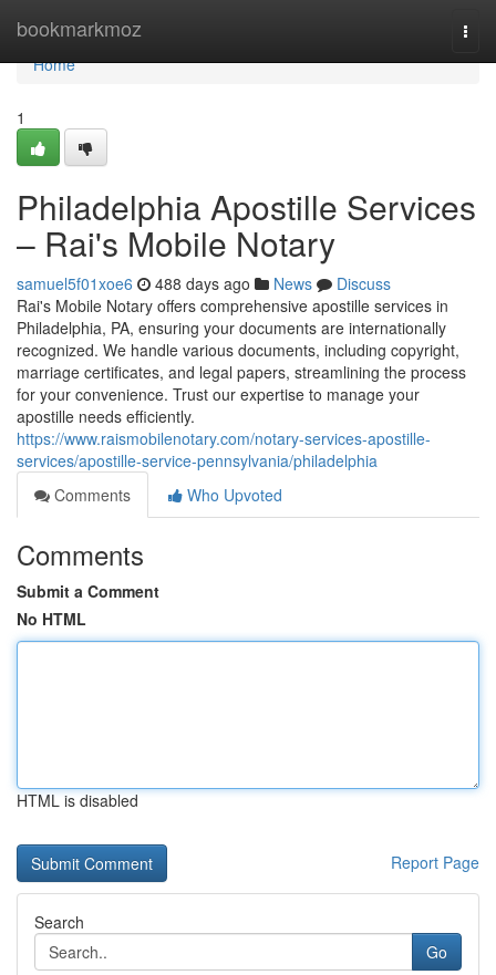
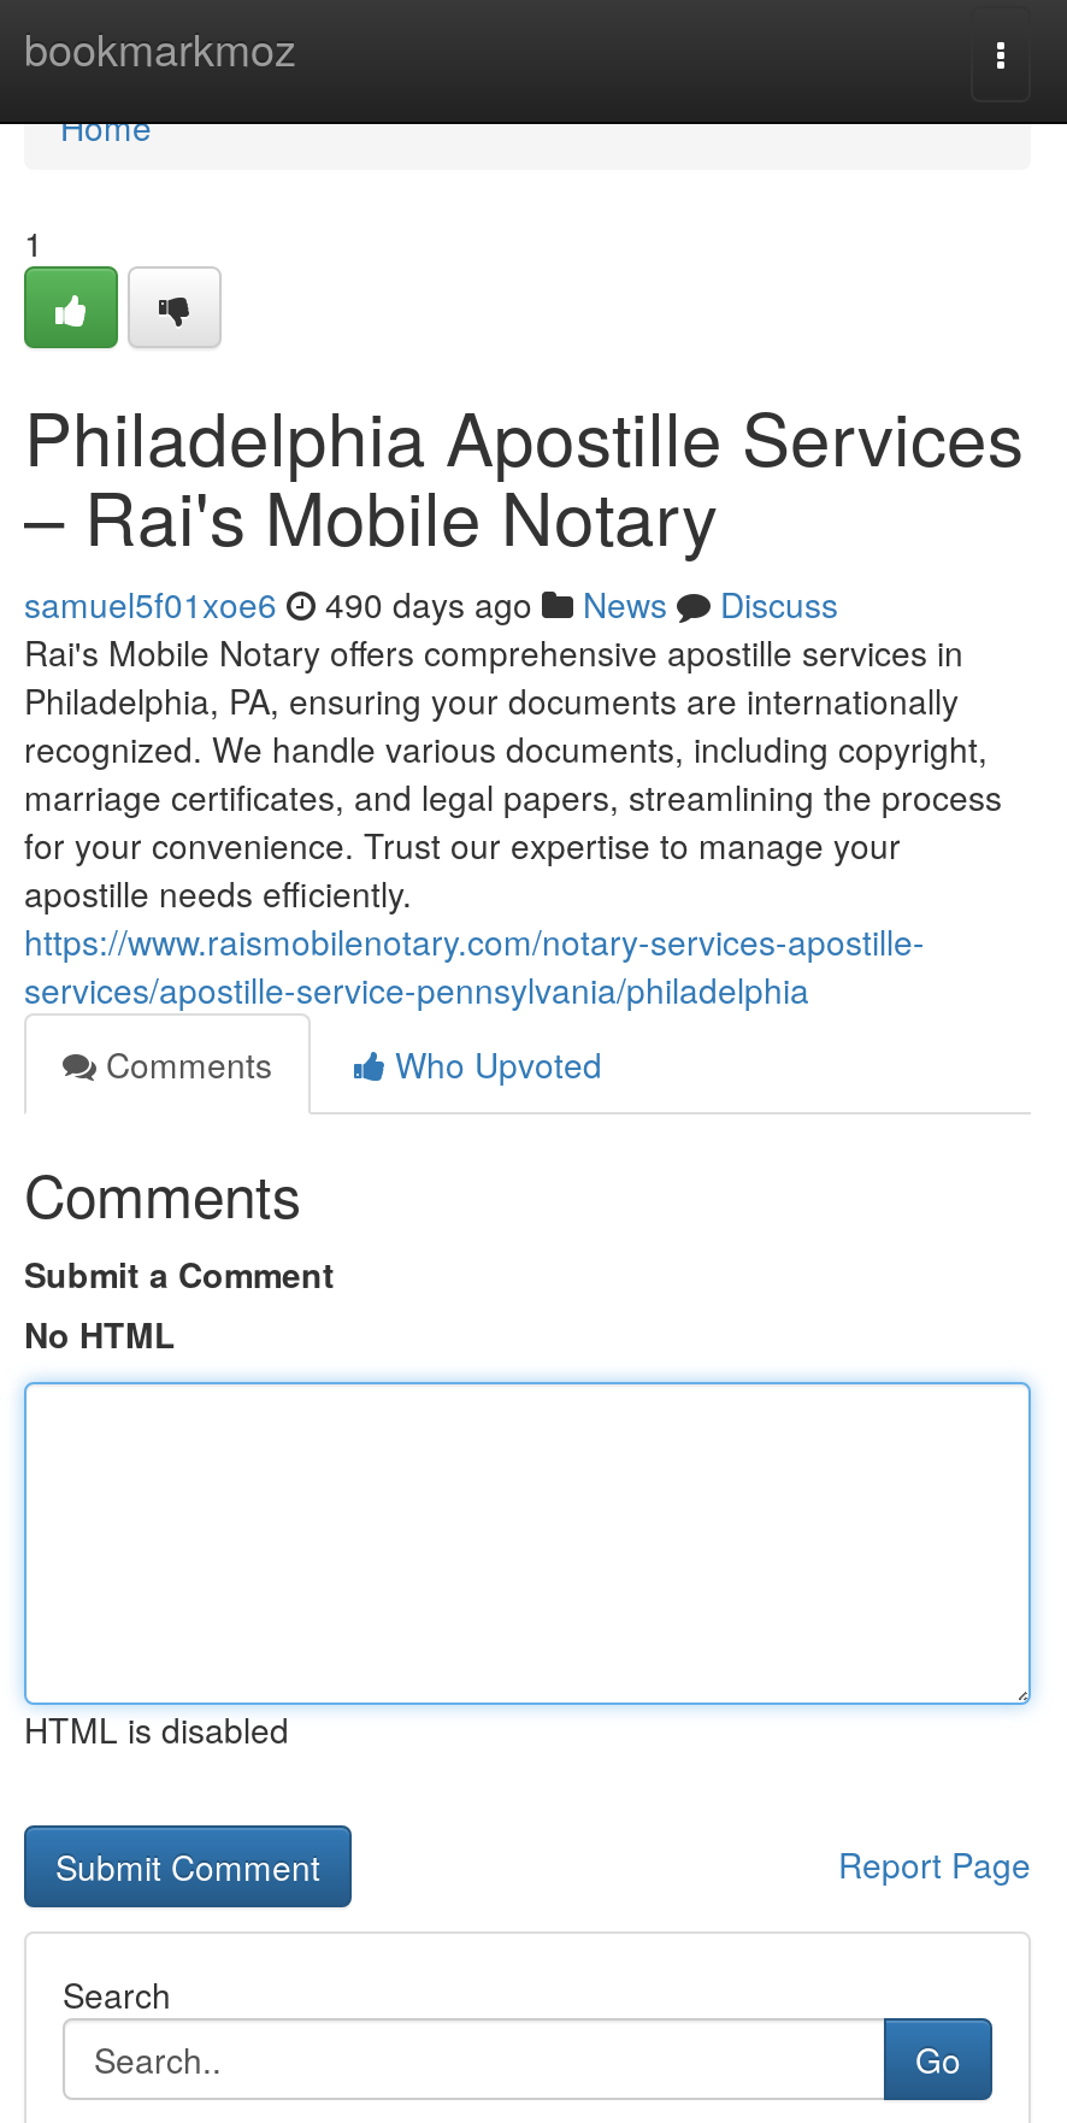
[17,272,391,294] samuel5f01xoe6 488 days ago News Discuss -> [24,580,838,628] samuel5f01xoe6 490 days ago News Discuss

